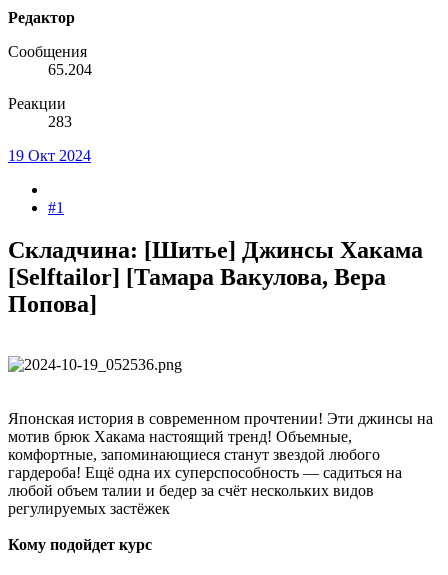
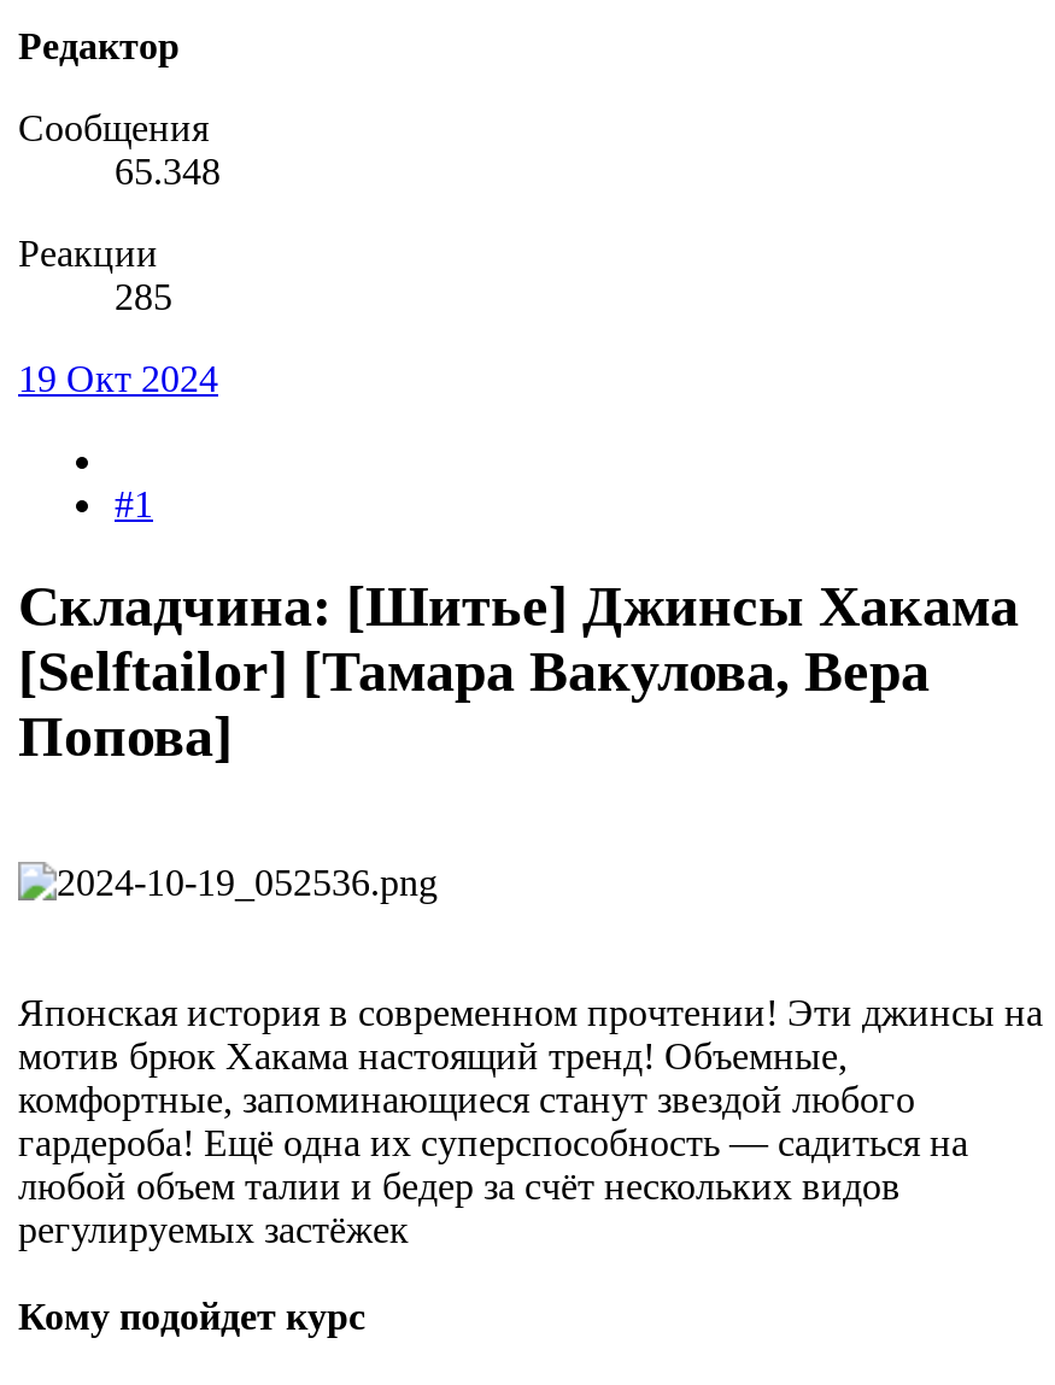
[48,61,92,78] 65.204 -> [115,150,221,191] 65.348
[48,113,72,130] 283 -> [115,276,172,317] 285

